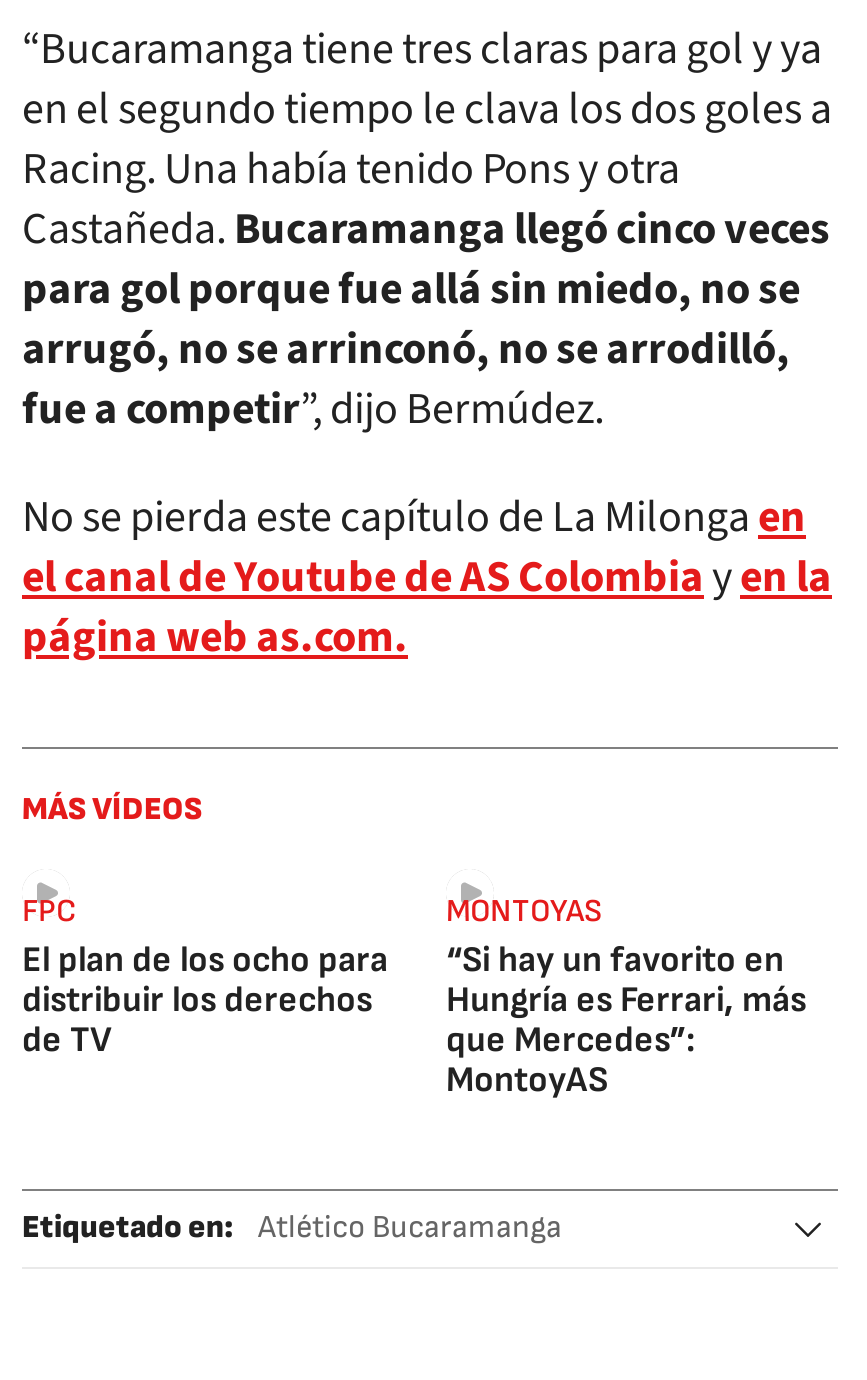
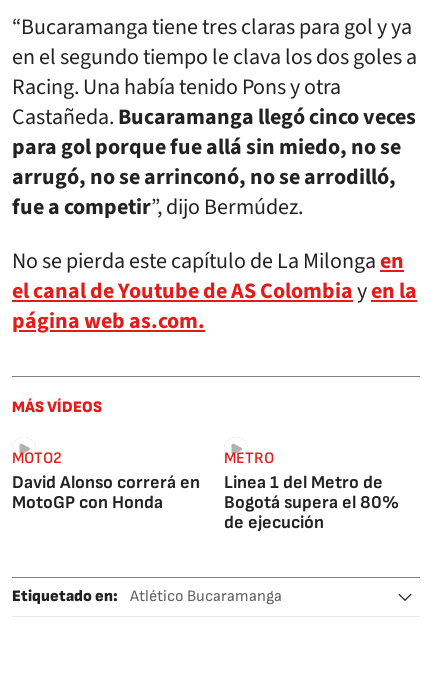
[22,893,388,1061] FPC | El plan de los ocho para | distribuir los derechos | de TV -> [12,449,200,513] MOTO2 | David Alonso correrá en | MotoGP con Honda
[446,893,806,1101] MONTOYAS | “Si hay un favorito en | Hungría es Ferrari, más | que Mercedes”: | MontoyAS -> [224,449,399,533] METRO | Linea 1 del Metro de | Bogotá supera el 80% | de ejecución

